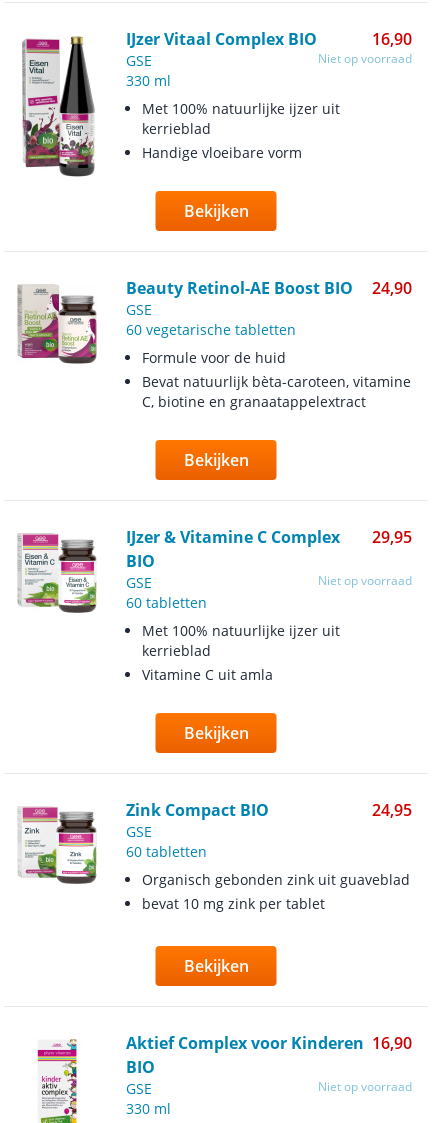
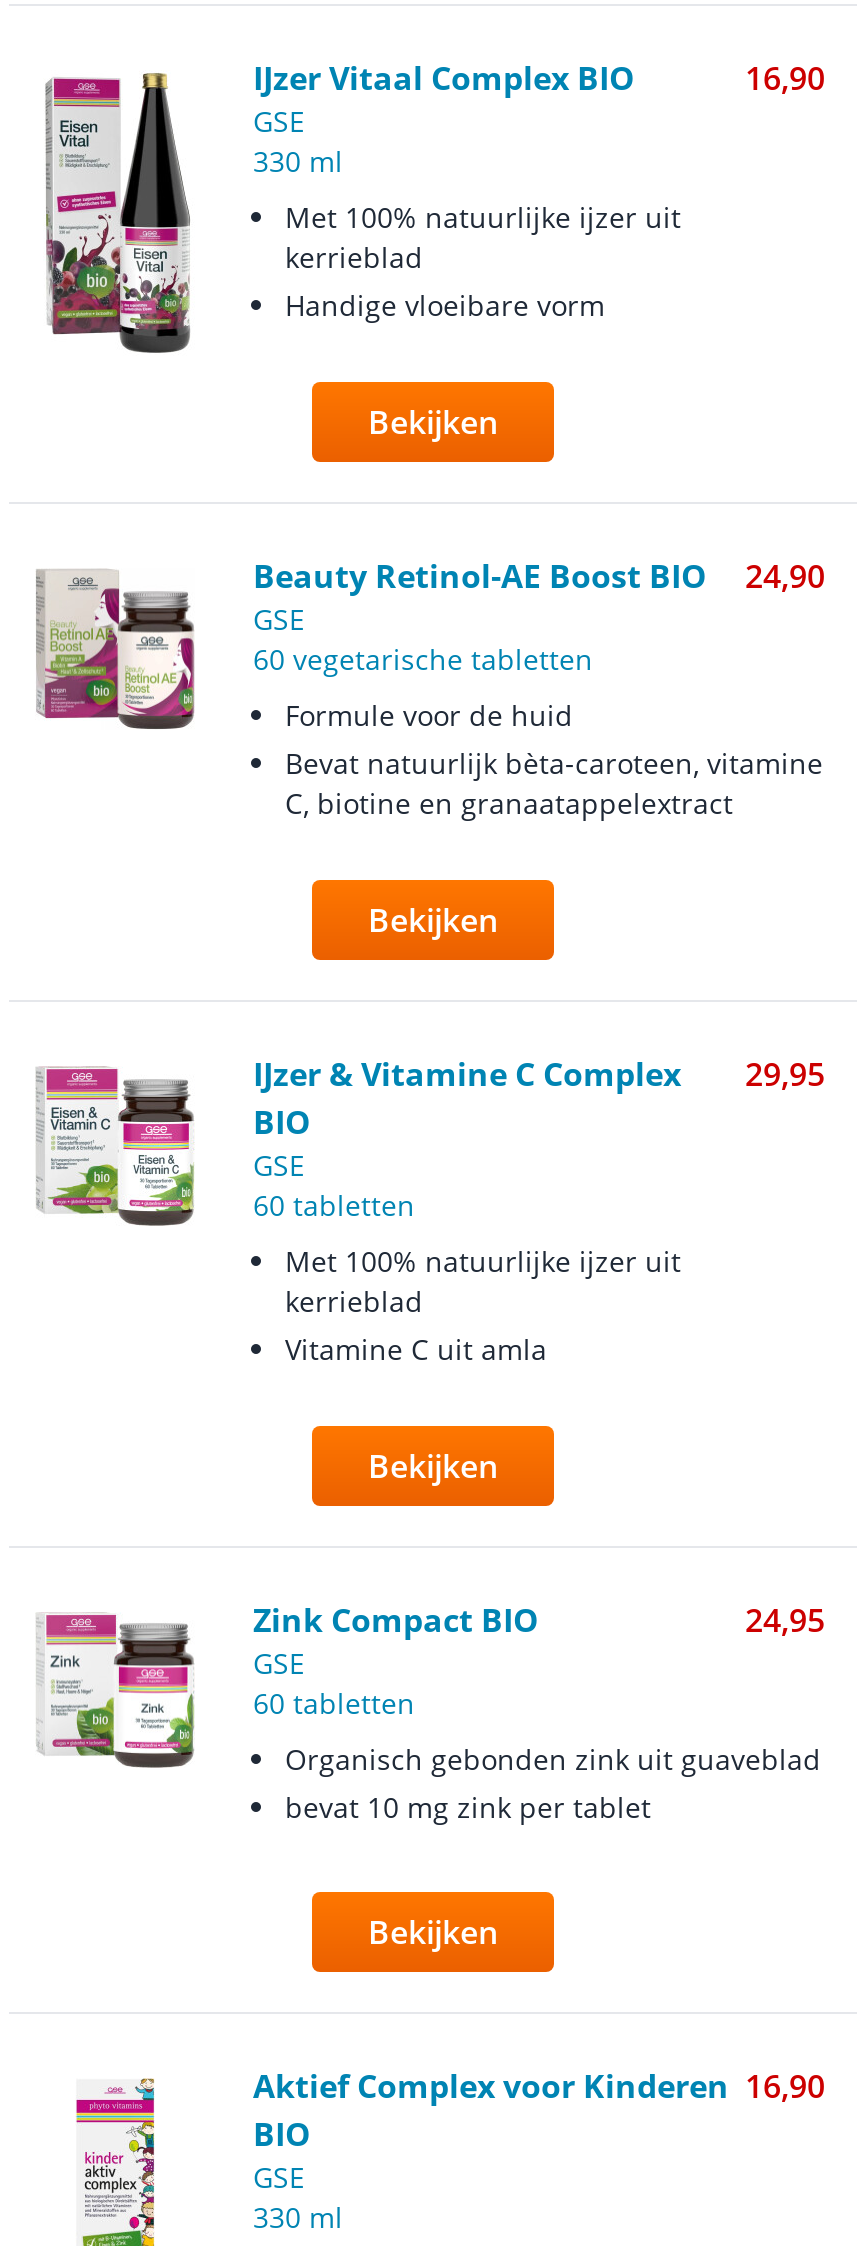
[318,50,412,67] Niet op voorraad -> none
[318,572,412,589] Niet op voorraad -> none
[318,1078,412,1095] Niet op voorraad -> none

